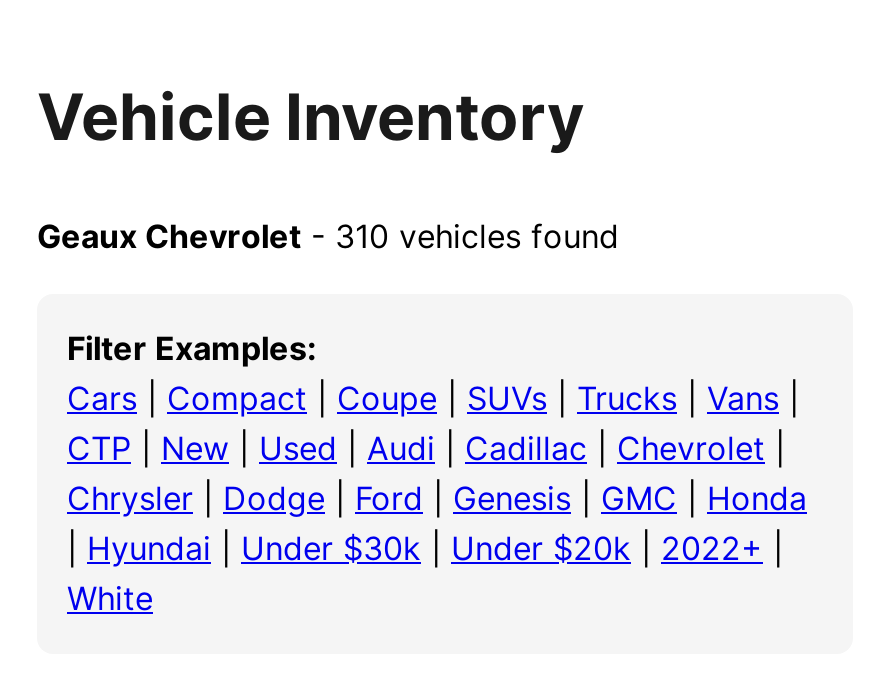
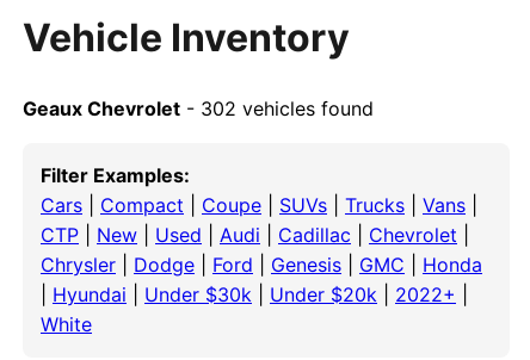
[37,216,619,256] Geaux Chevrolet - 310 vehicles found -> [23,96,374,120] Geaux Chevrolet - 302 vehicles found

